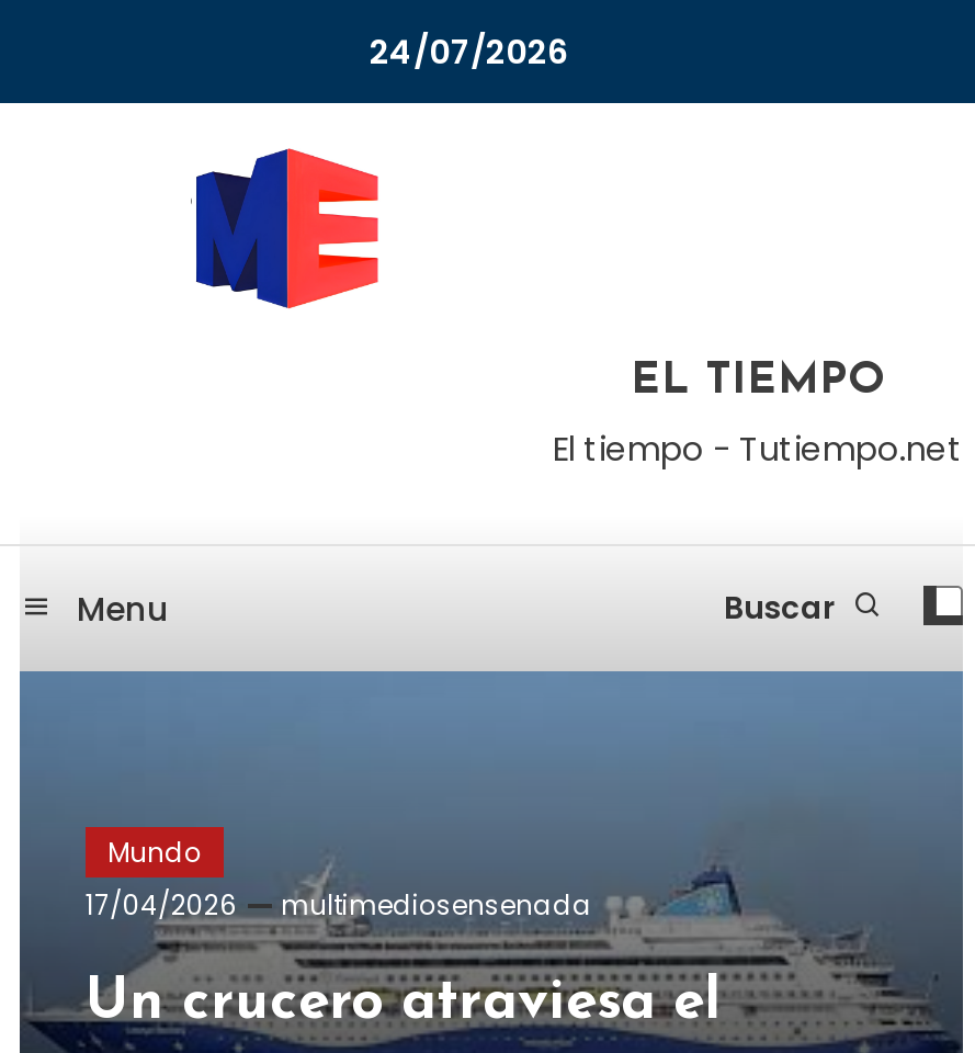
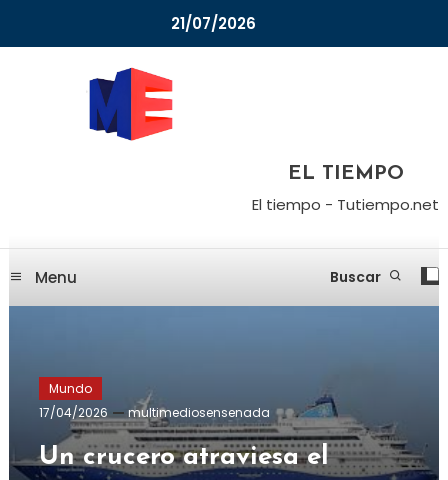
[370,29,569,75] 24/07/2026 -> [171,13,256,34] 21/07/2026

